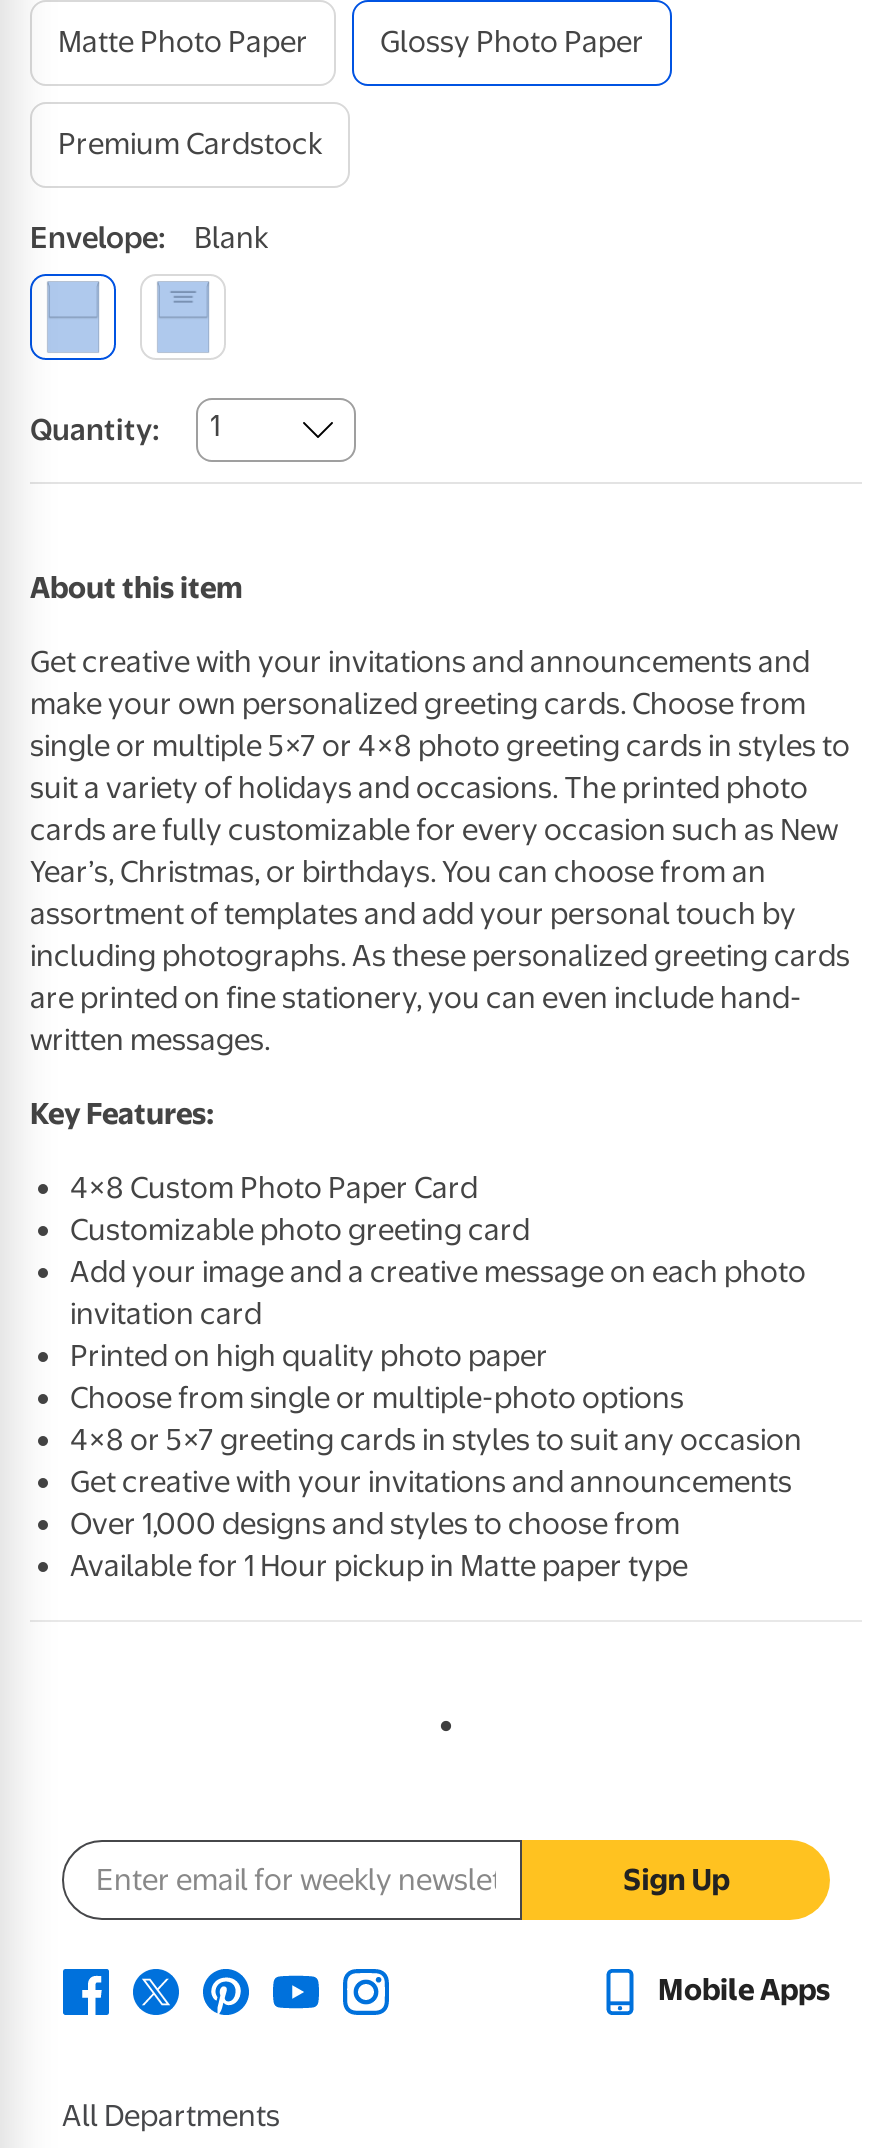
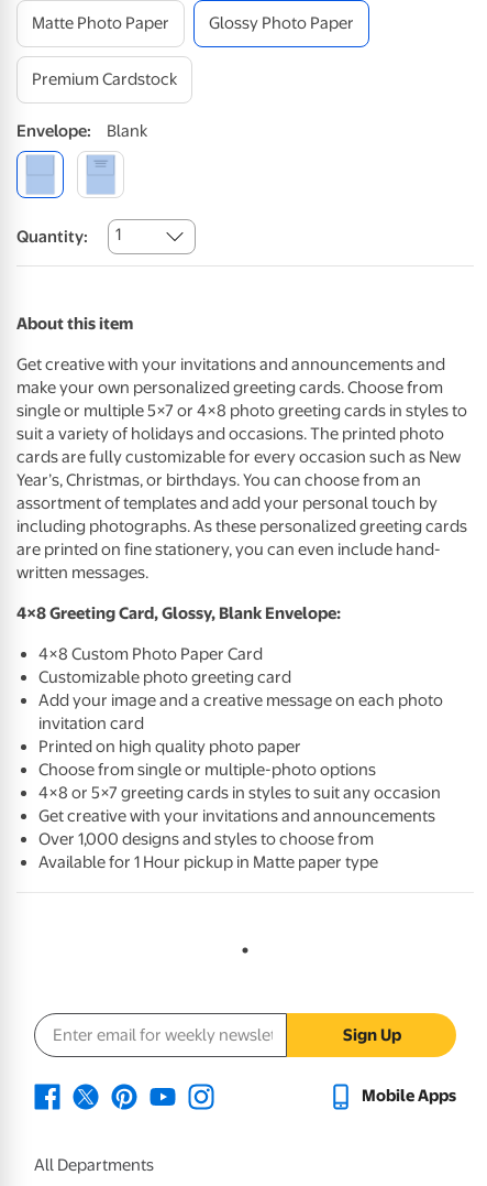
[30,1097,214,1133] Key Features: -> [16,604,341,624] 4×8 Greeting Card, Glossy, Blank Envelope:

